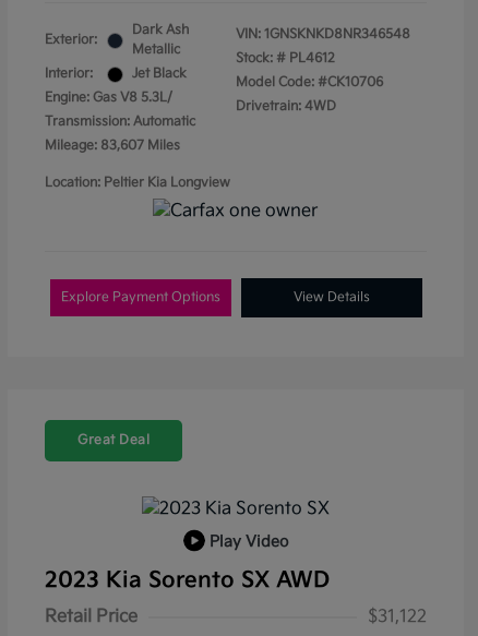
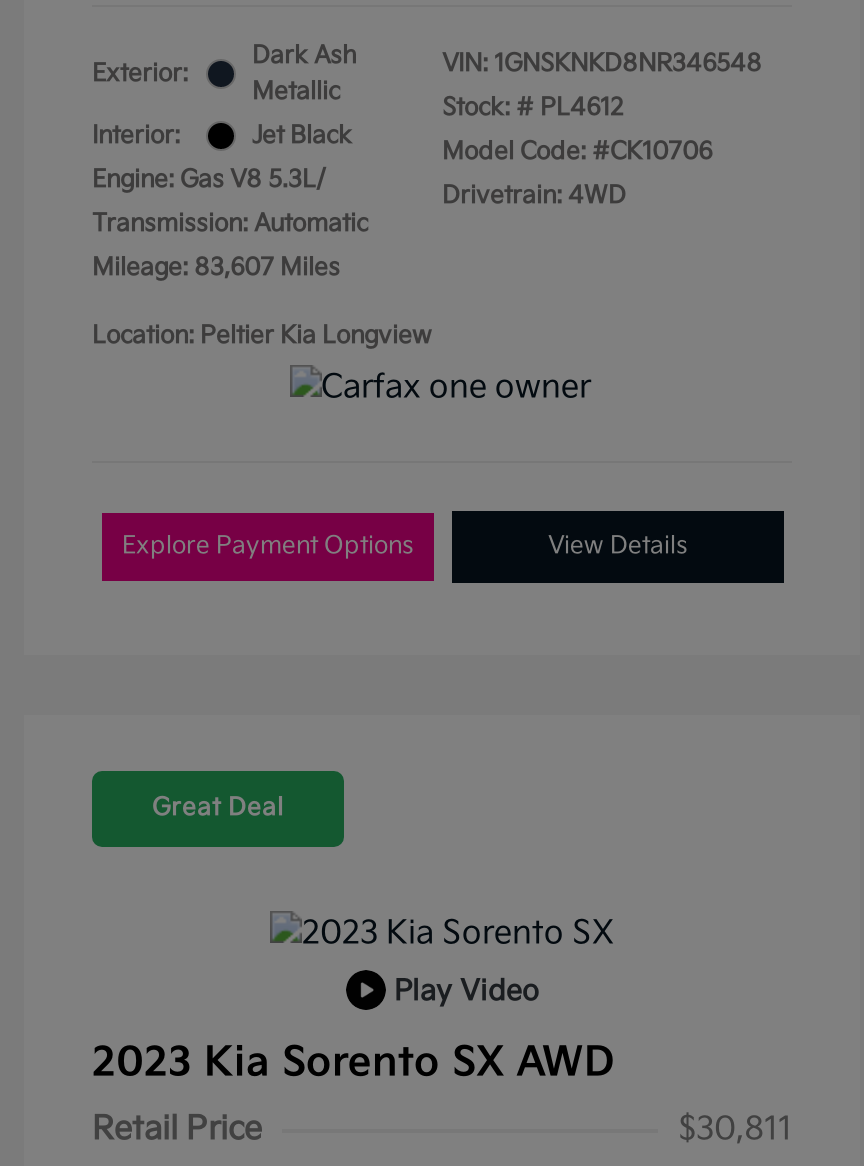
[368,606,427,627] $31,122 -> [678,1111,792,1149] $30,811

